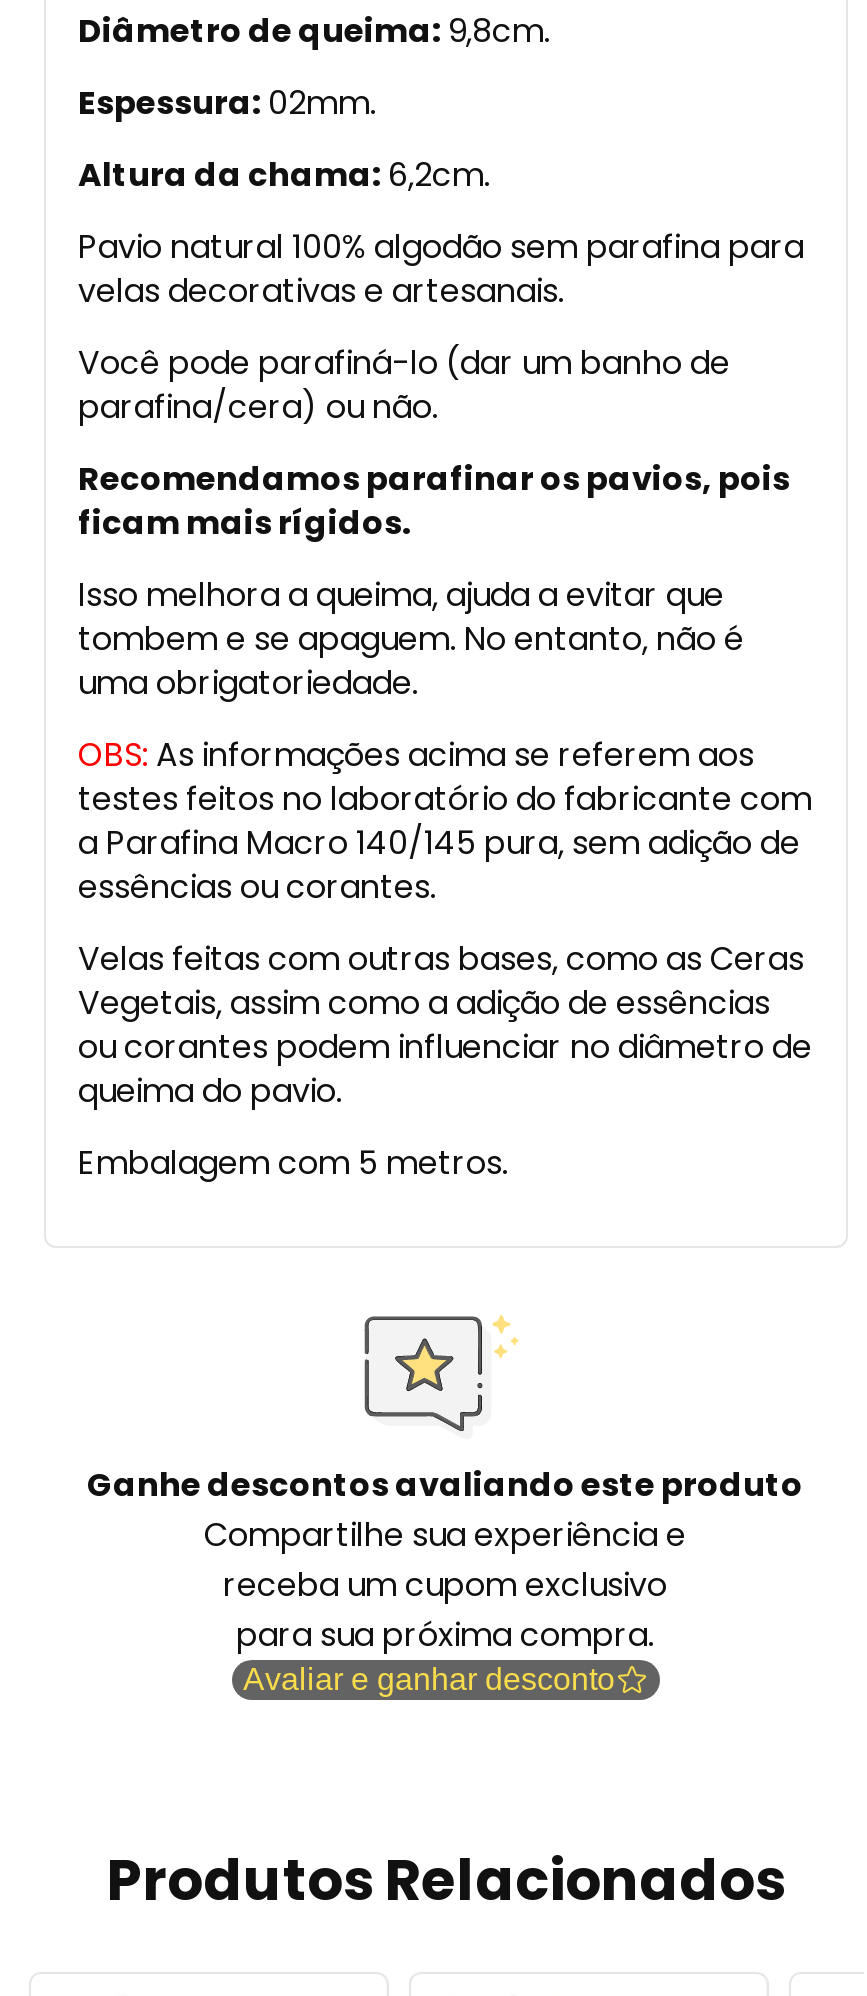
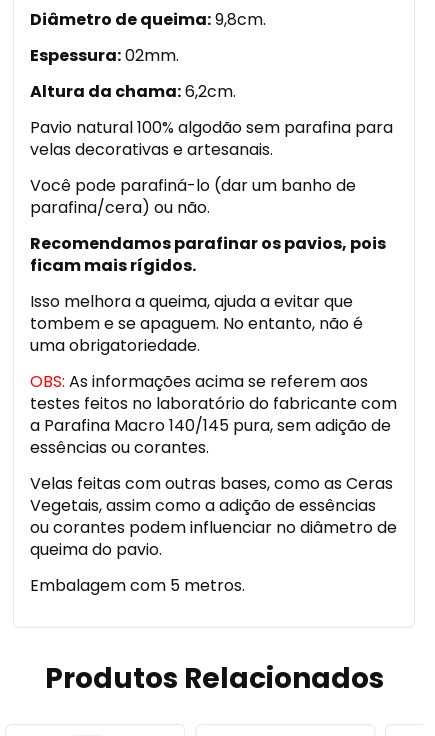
[87,1314,803,1697] [image] | Ganhe descontos avaliando este produto | Compartilhe sua experiência e | receba um cupom exclusivo | para sua próxima compra. | Avaliar e ganhar desconto -> none

